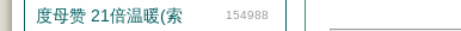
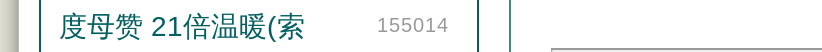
[226,8,269,21] 154988 -> [377,14,449,36] 155014

